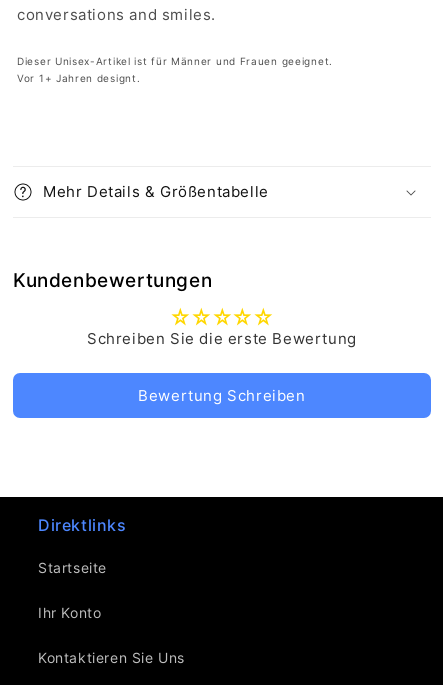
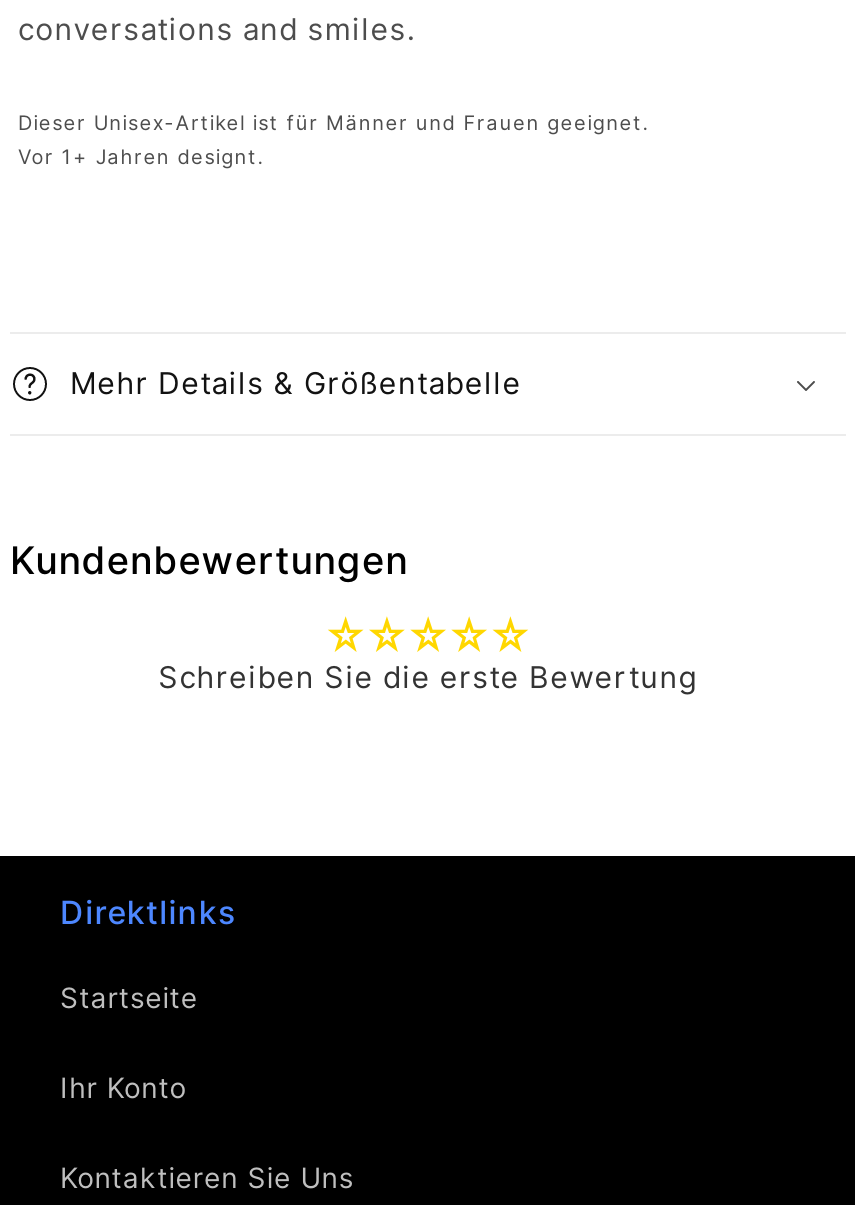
[138,386,306,405] Bewertung Schreiben -> none

